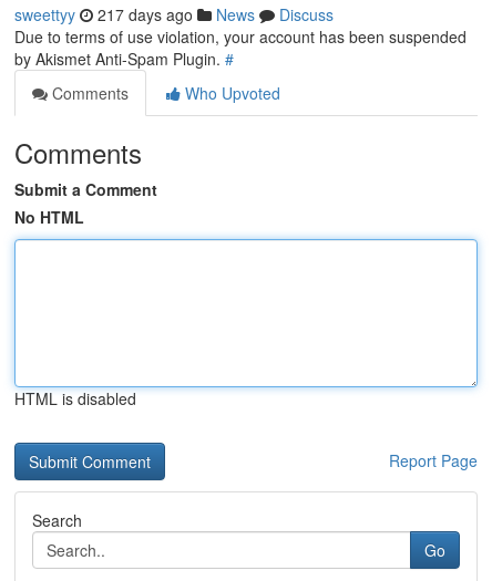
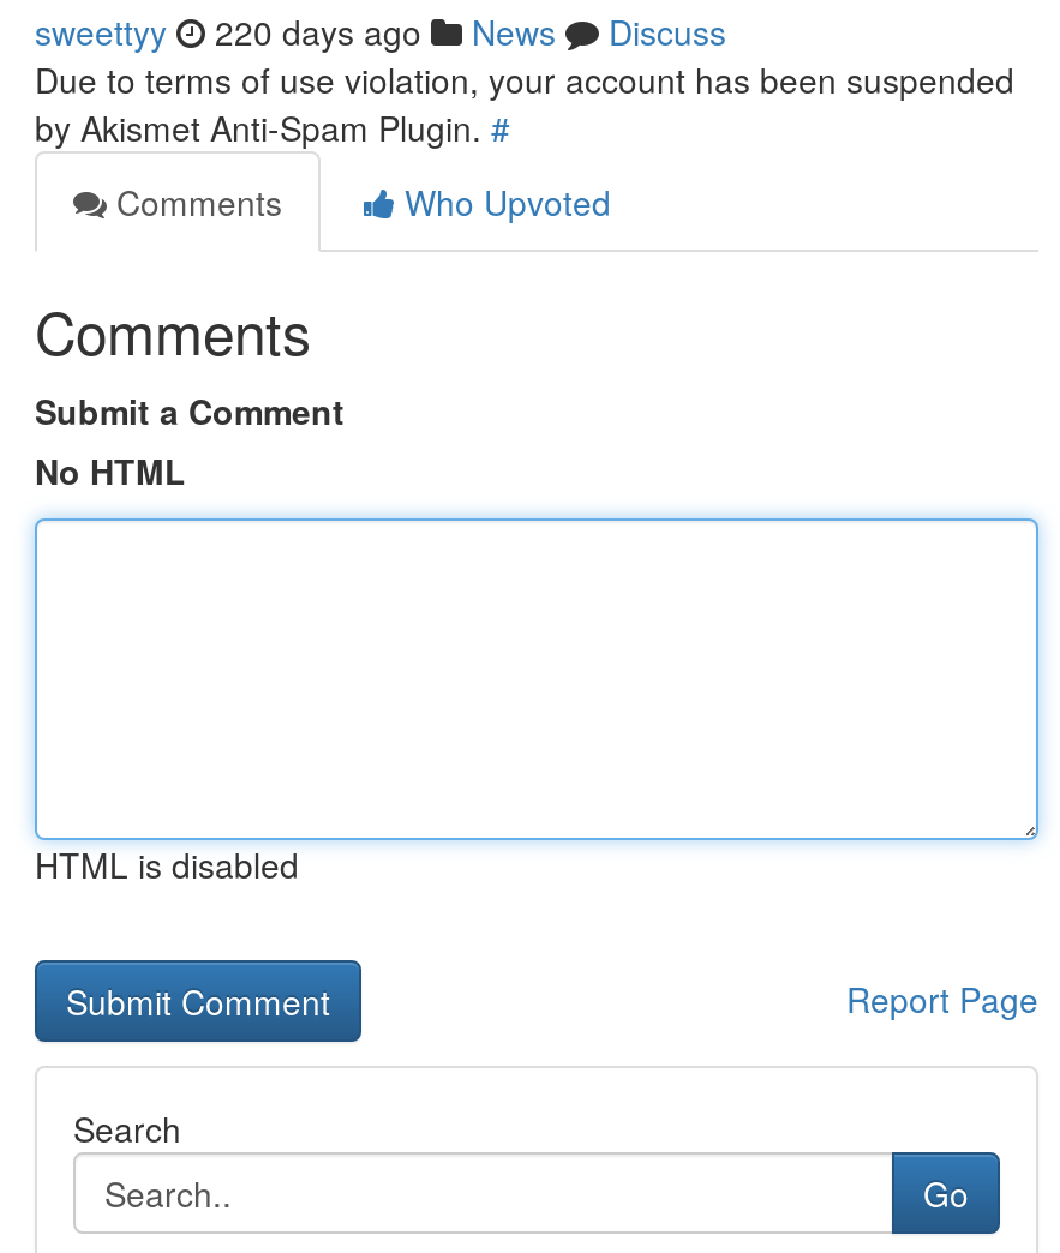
[14,3,334,25] sweettyy 217 days ago News Discuss -> [35,7,726,55] sweettyy 220 days ago News Discuss

